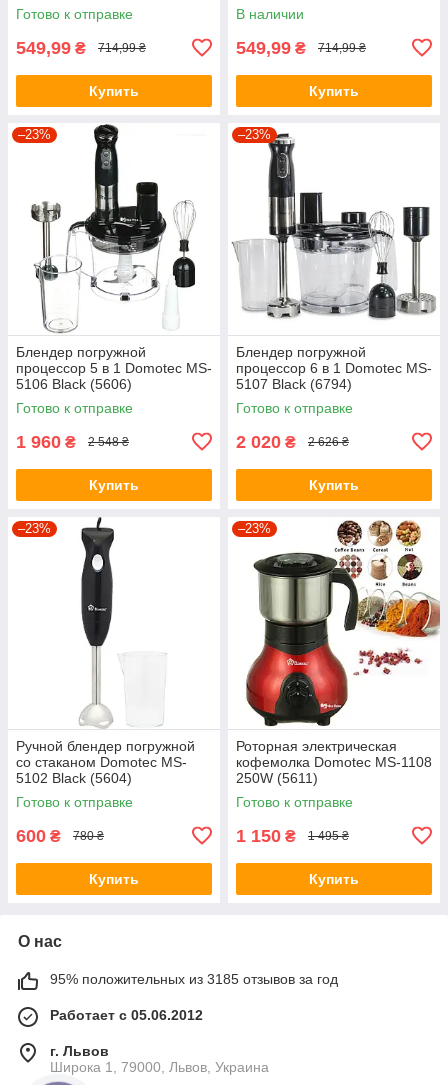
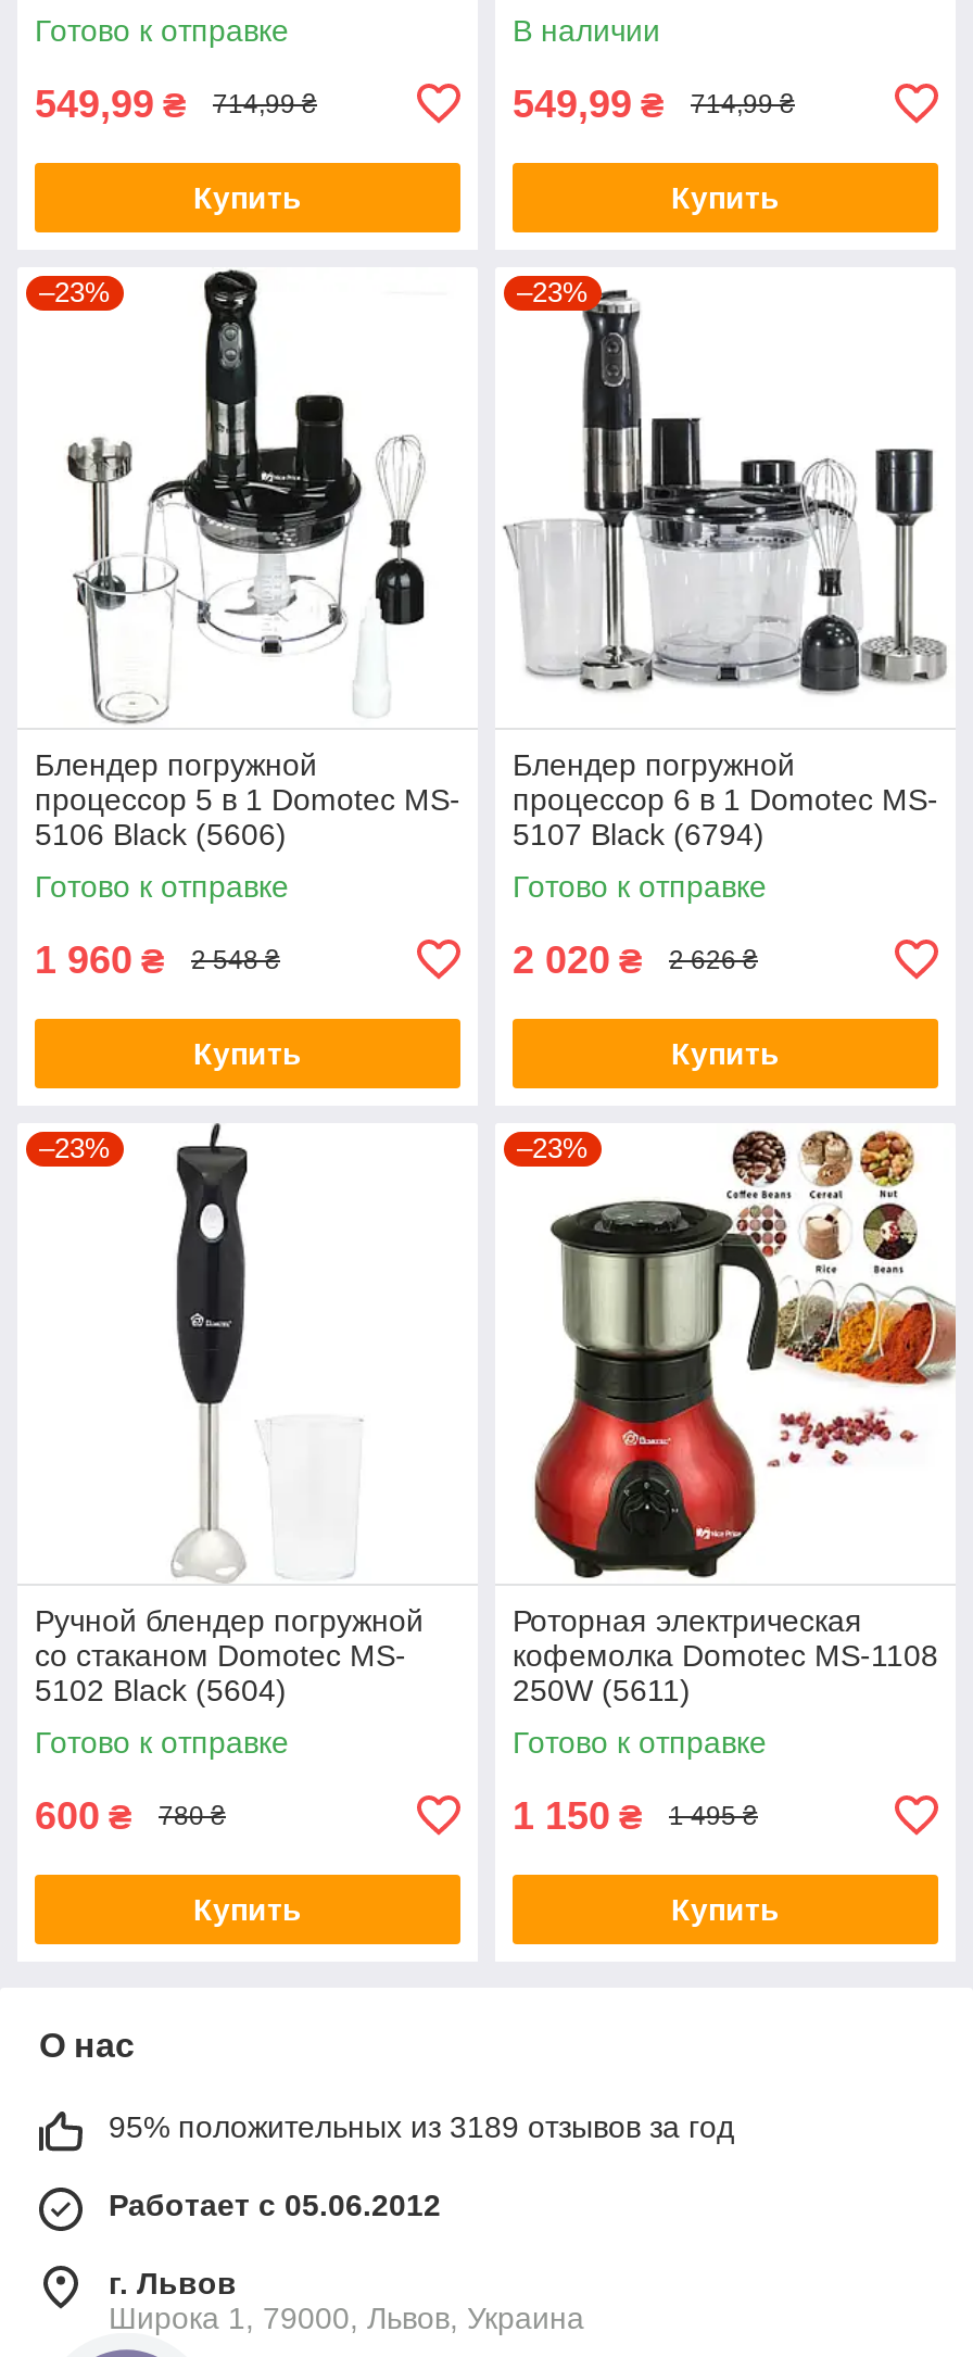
[50,971,338,987] 95% положительных из 3185 отзывов за год -> [109,2109,734,2144] 95% положительных из 3189 отзывов за год

